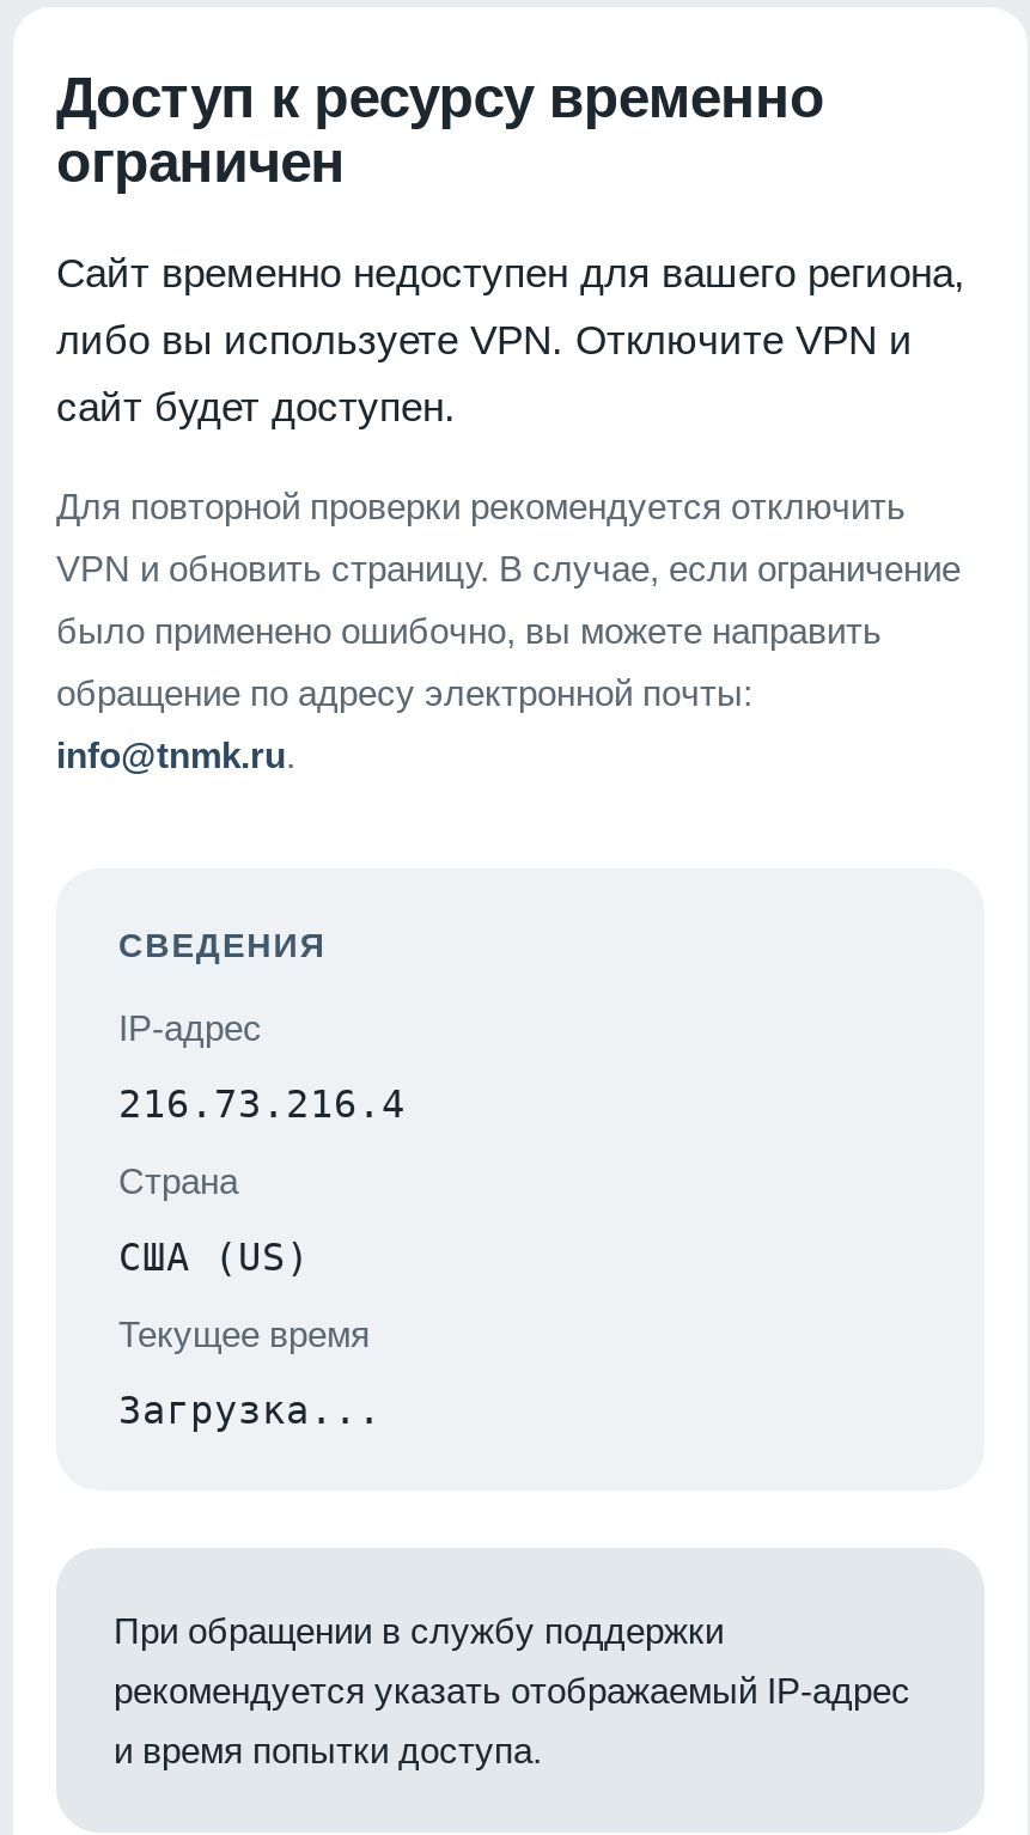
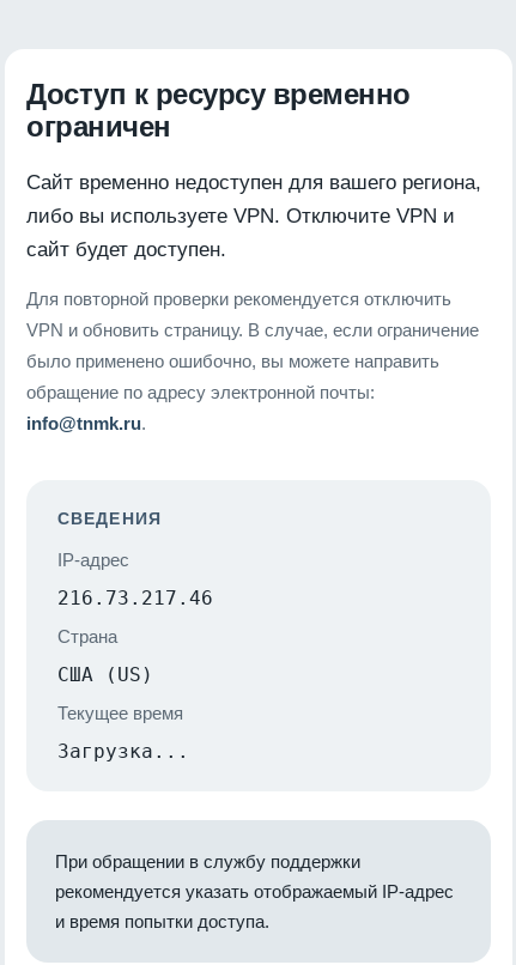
[118,1080,406,1126] 216.73.216.4 -> [57,586,213,609] 216.73.217.46

